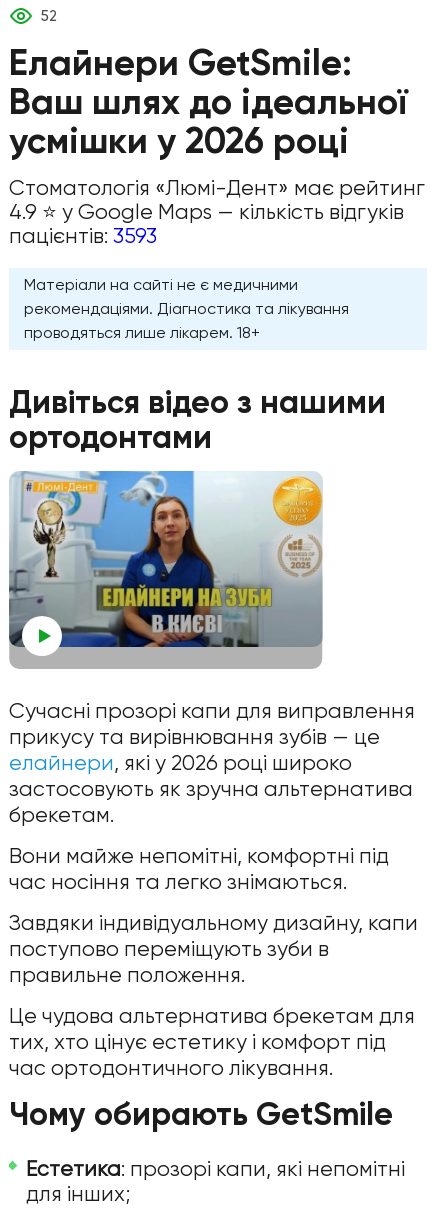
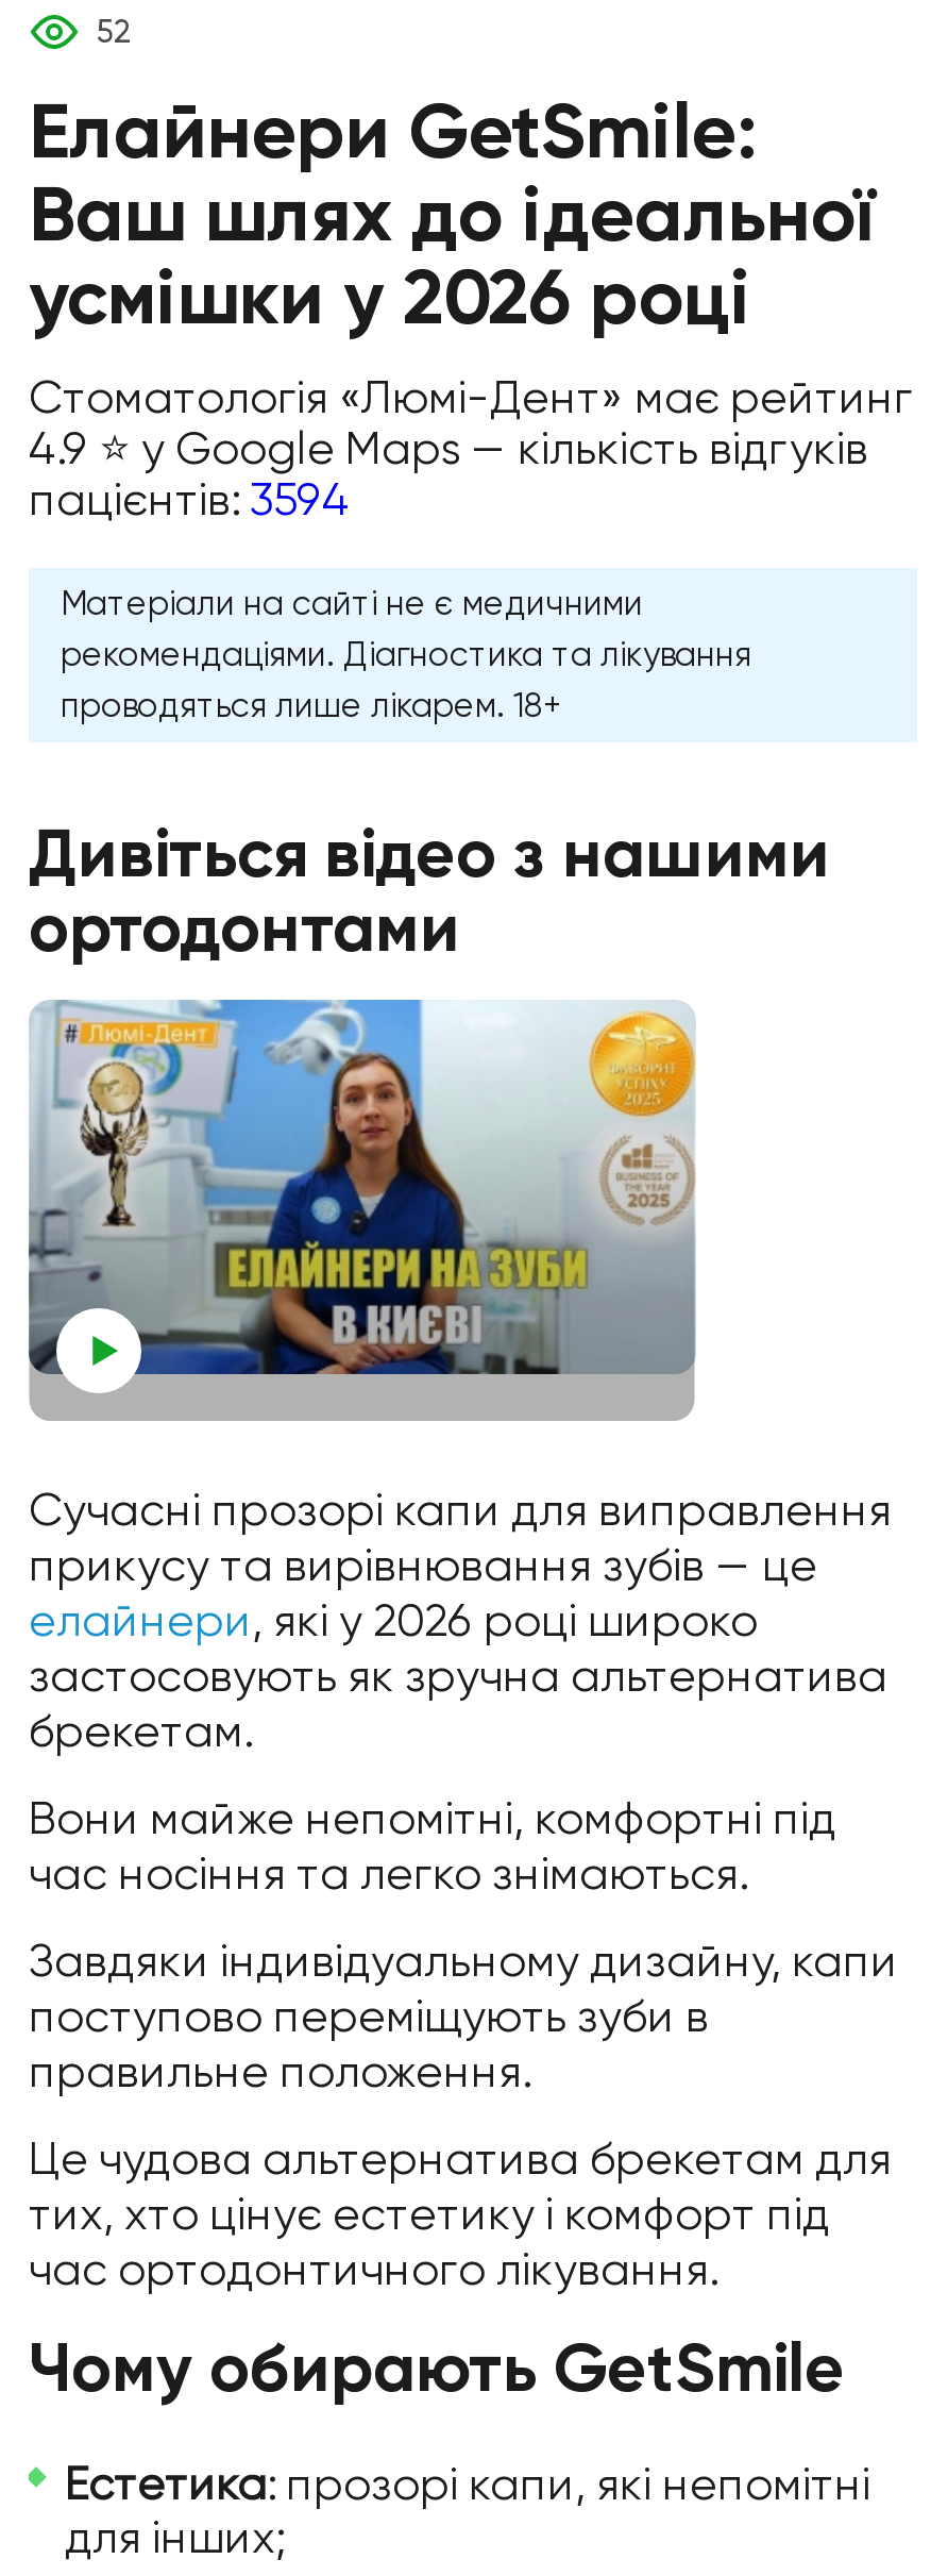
[9,223,157,248] пацієнтів: 3593 -> [29,472,350,525] пацієнтів: 3594

